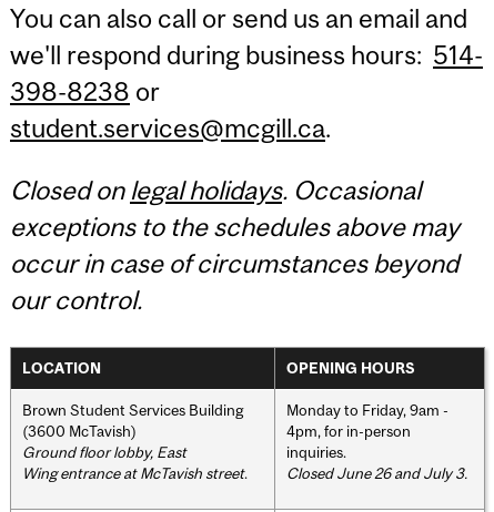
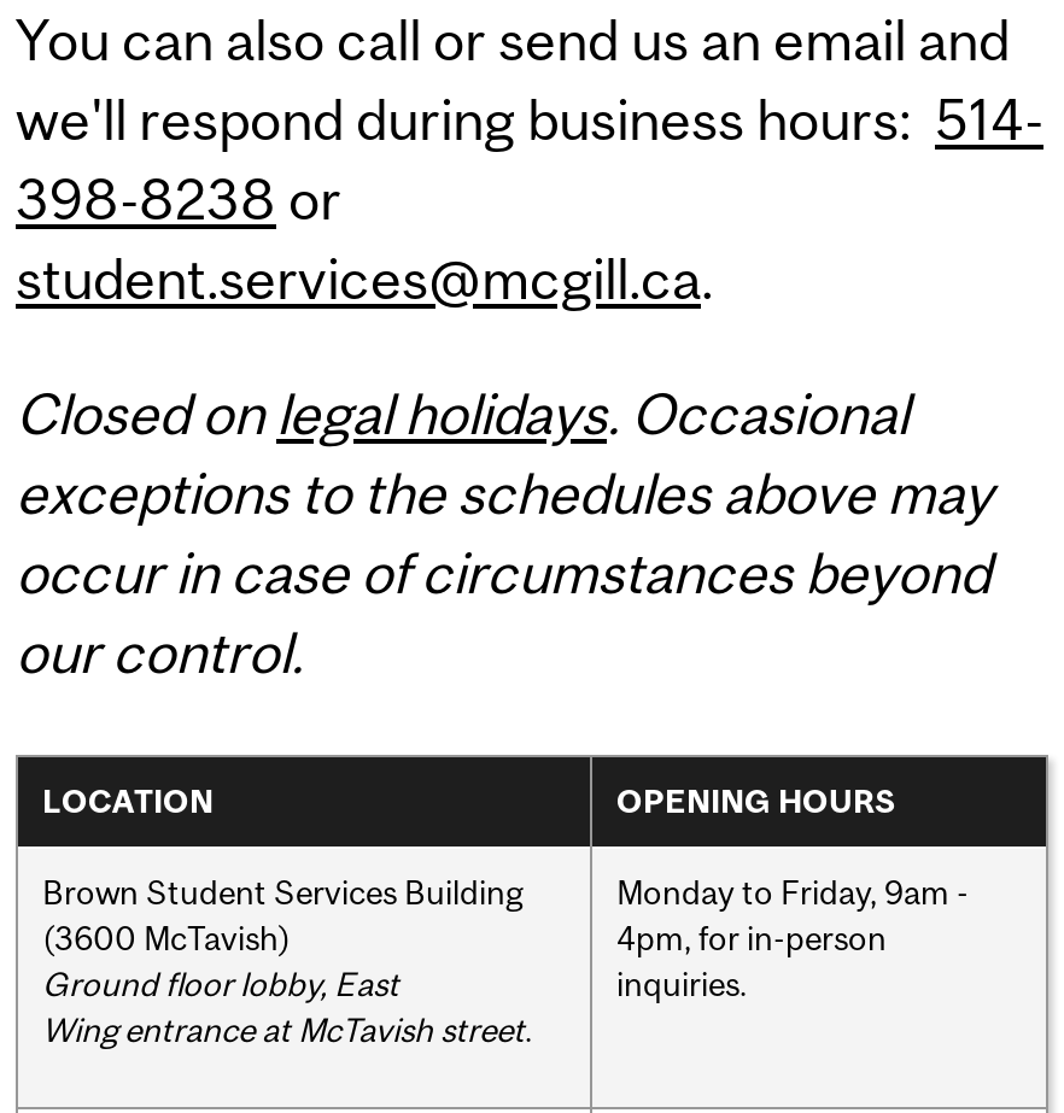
[286,464,467,482] Closed June 26 and July 3. -> none

